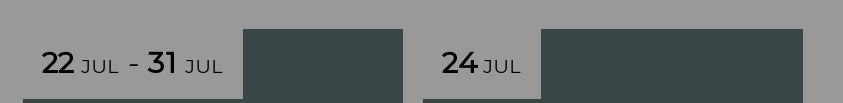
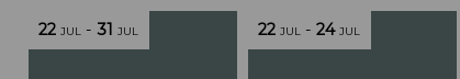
[442,45,522,81] 24 JUL -> [258,20,361,39] 22 JUL - 24 JUL

